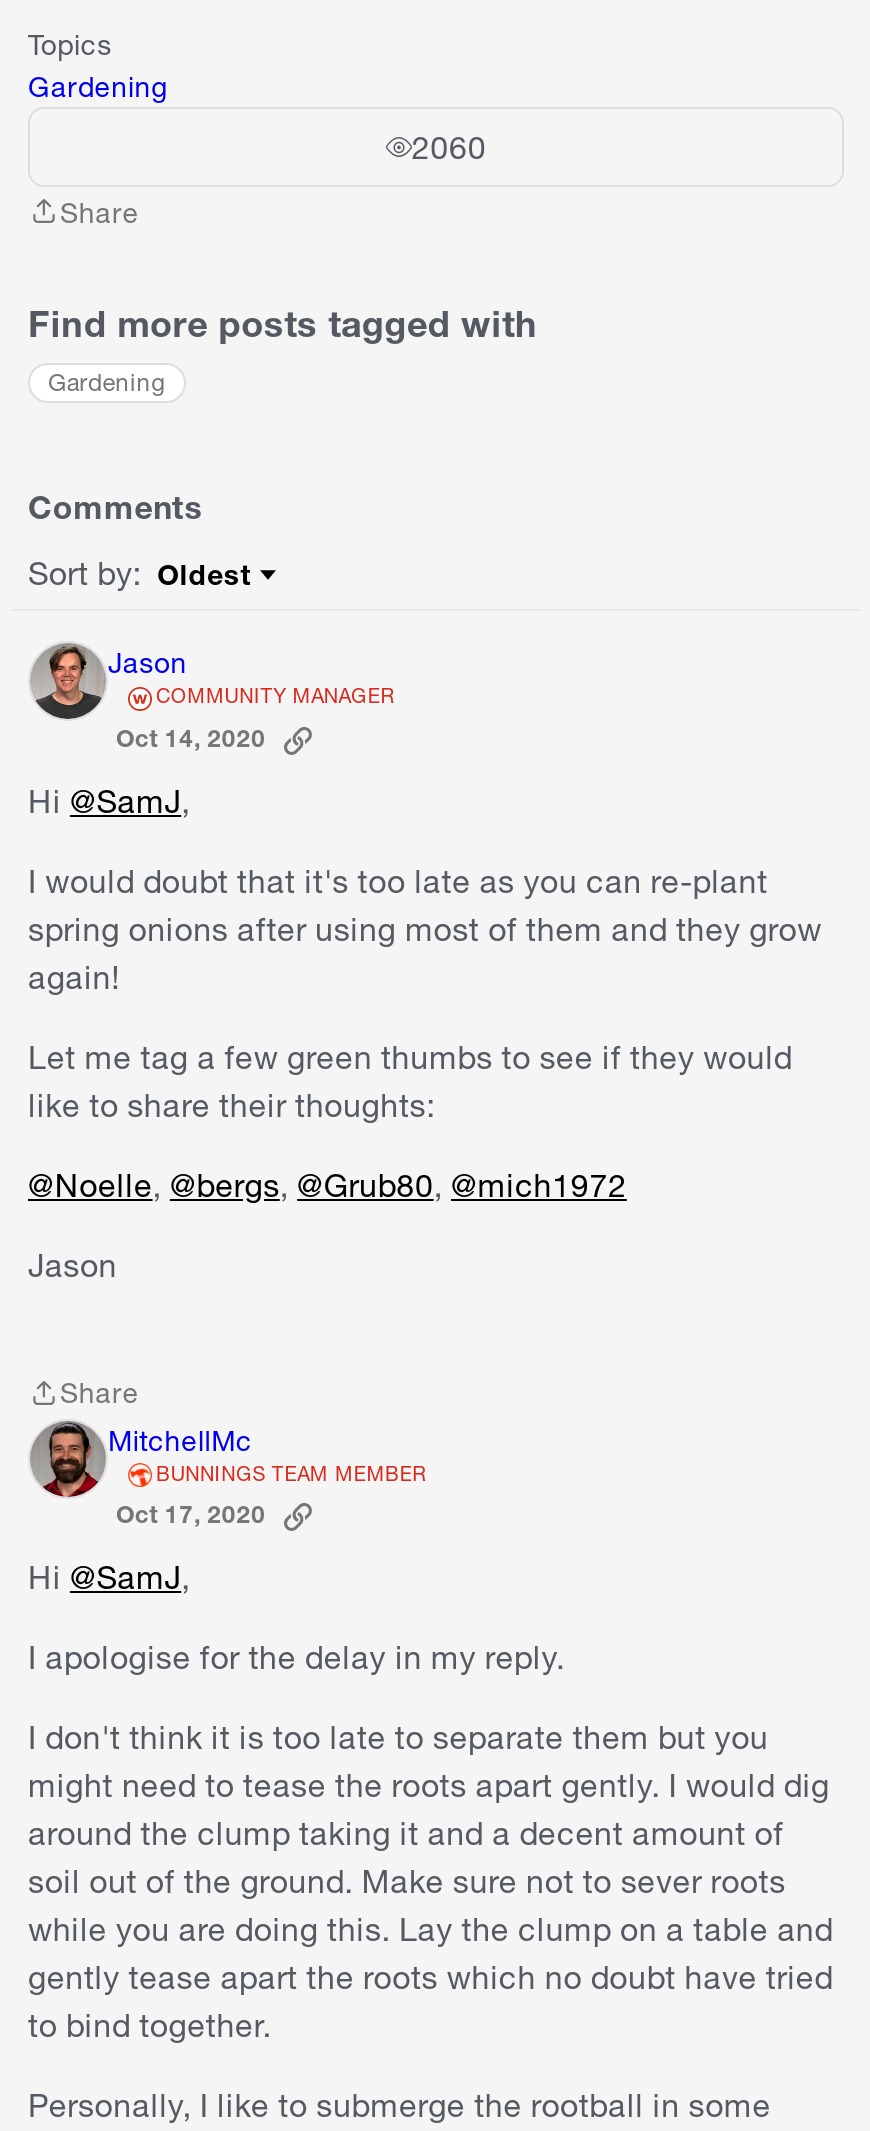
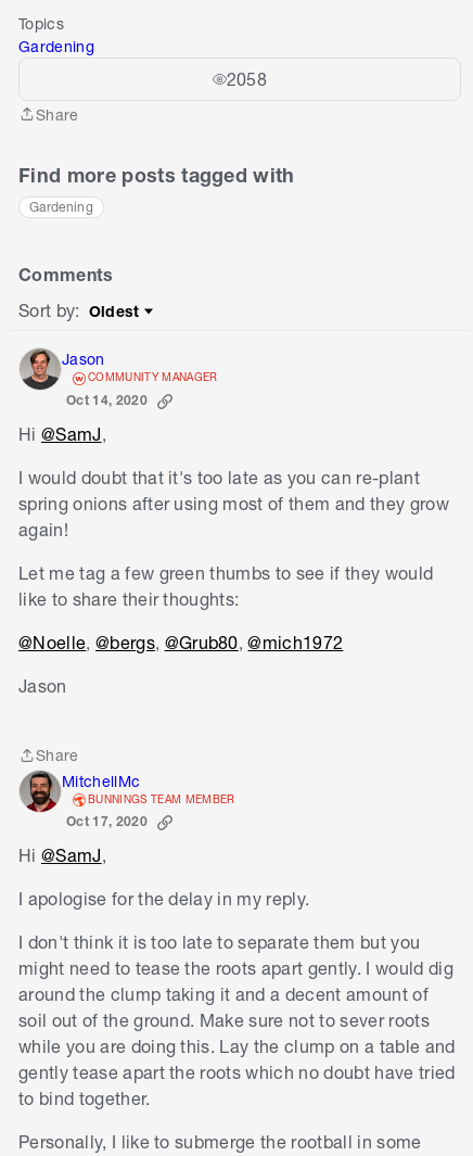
[412,128,486,166] 2060 -> [227,69,267,89] 2058

